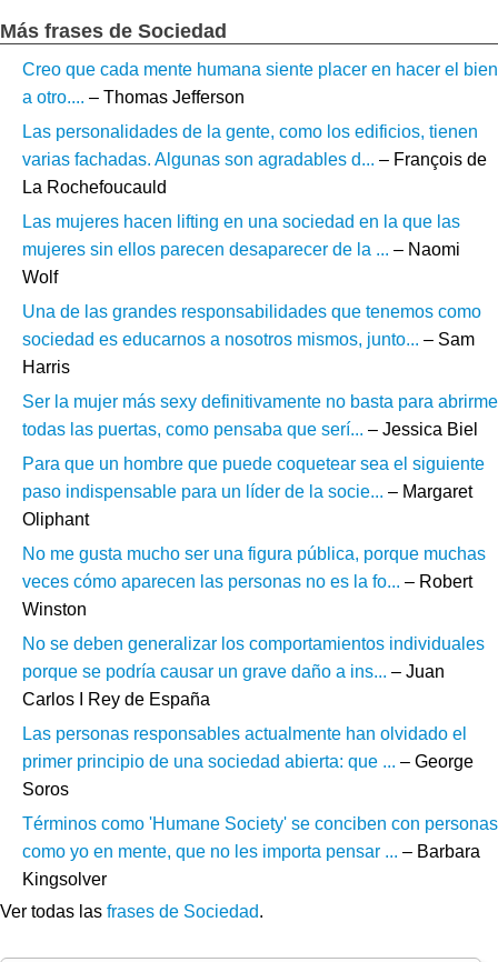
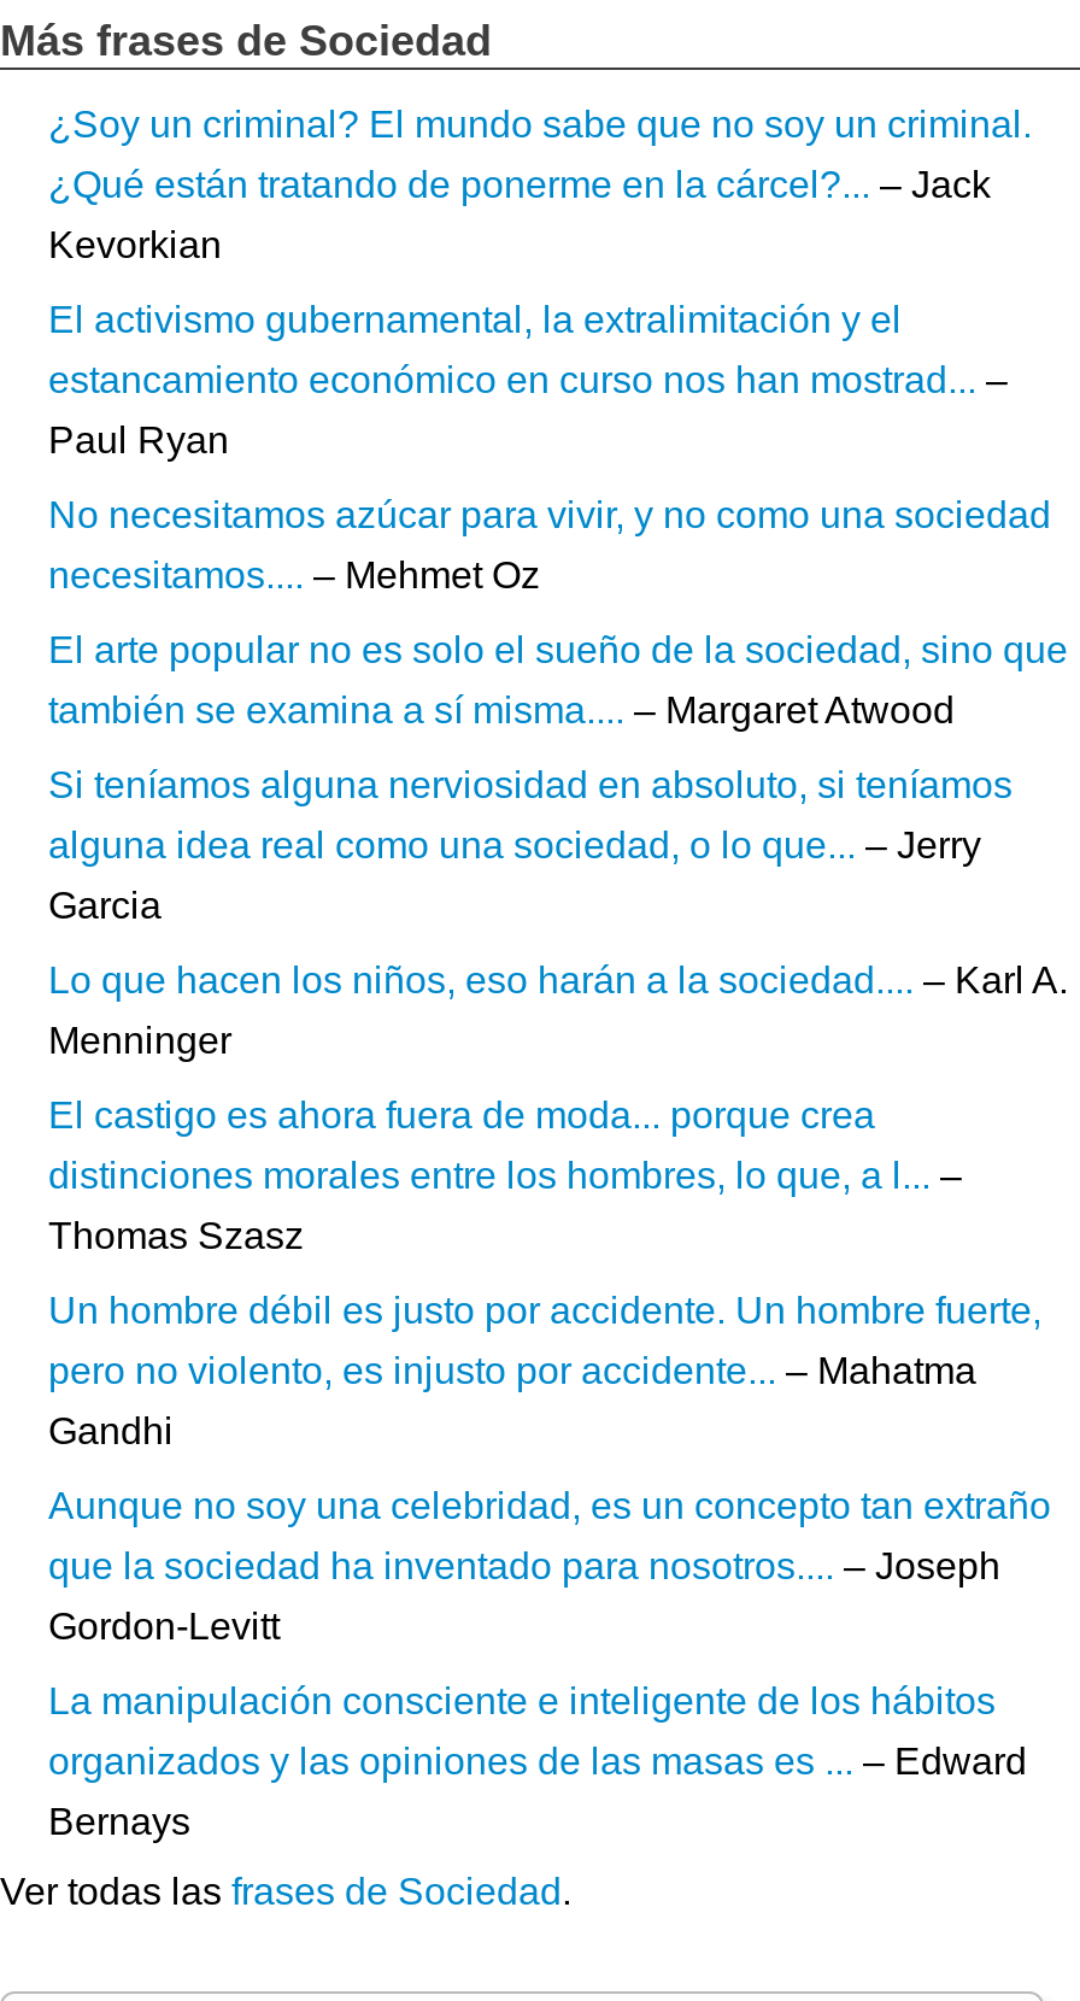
[22,60,498,889] Creo que cada mente humana siente placer en hacer el bien | a otro.... – Thomas Jefferson | Las personalidades de la gente, como los edificios, tienen | varias fachadas. Algunas son agradables d... – François de | La Rochefoucauld | Las mujeres hacen lifting en una sociedad en la que las | mujeres sin ellos parecen desaparecer de la ... – Naomi | Wolf | Una de las grandes responsabilidades que tenemos como | sociedad es educarnos a nosotros mismos, junto... – Sam | Harris | Ser la mujer más sexy definitivamente no basta para abrirme | todas las puertas, como pensaba que serí... – Jessica Biel | Para que un hombre que puede coquetear sea el siguiente | paso indispensable para un líder de la socie... – Margaret | Oliphant | No me gusta mucho ser una figura pública, porque muchas | veces cómo aparecen las personas no es la fo... – Robert | Winston | No se deben generalizar los comportamientos individuales | porque se podría causar un grave daño a ins... – Juan | Carlos I Rey de España | Las personas responsables actualmente han olvidado el | primer principio de una sociedad abierta: que ... – George | Soros | Términos como 'Humane Society' se conciben con personas | como yo en mente, que no les importa pensar ... – Barbara | Kingsolver -> [48,104,1068,1842] ¿Soy un criminal? El mundo sabe que no soy un criminal. | ¿Qué están tratando de ponerme en la cárcel?... – Jack | Kevorkian | El activismo gubernamental, la extralimitación y el | estancamiento económico en curso nos han mostrad... – | Paul Ryan | No necesitamos azúcar para vivir, y no como una sociedad | necesitamos.... – Mehmet Oz | El arte popular no es solo el sueño de la sociedad, sino que | también se examina a sí misma.... – Margaret Atwood | Si teníamos alguna nerviosidad en absoluto, si teníamos | alguna idea real como una sociedad, o lo que... – Jerry | Garcia | Lo que hacen los niños, eso harán a la sociedad.... – Karl A. | Menninger | El castigo es ahora fuera de moda... porque crea | distinciones morales entre los hombres, lo que, a l... – | Thomas Szasz | Un hombre débil es justo por accidente. Un hombre fuerte, | pero no violento, es injusto por accidente... – Mahatma | Gandhi | Aunque no soy una celebridad, es un concepto tan extraño | que la sociedad ha inventado para nosotros.... – Joseph | Gordon-Levitt | La manipulación consciente e inteligente de los hábitos | organizados y las opiniones de las masas es ... – Edward | Bernays

